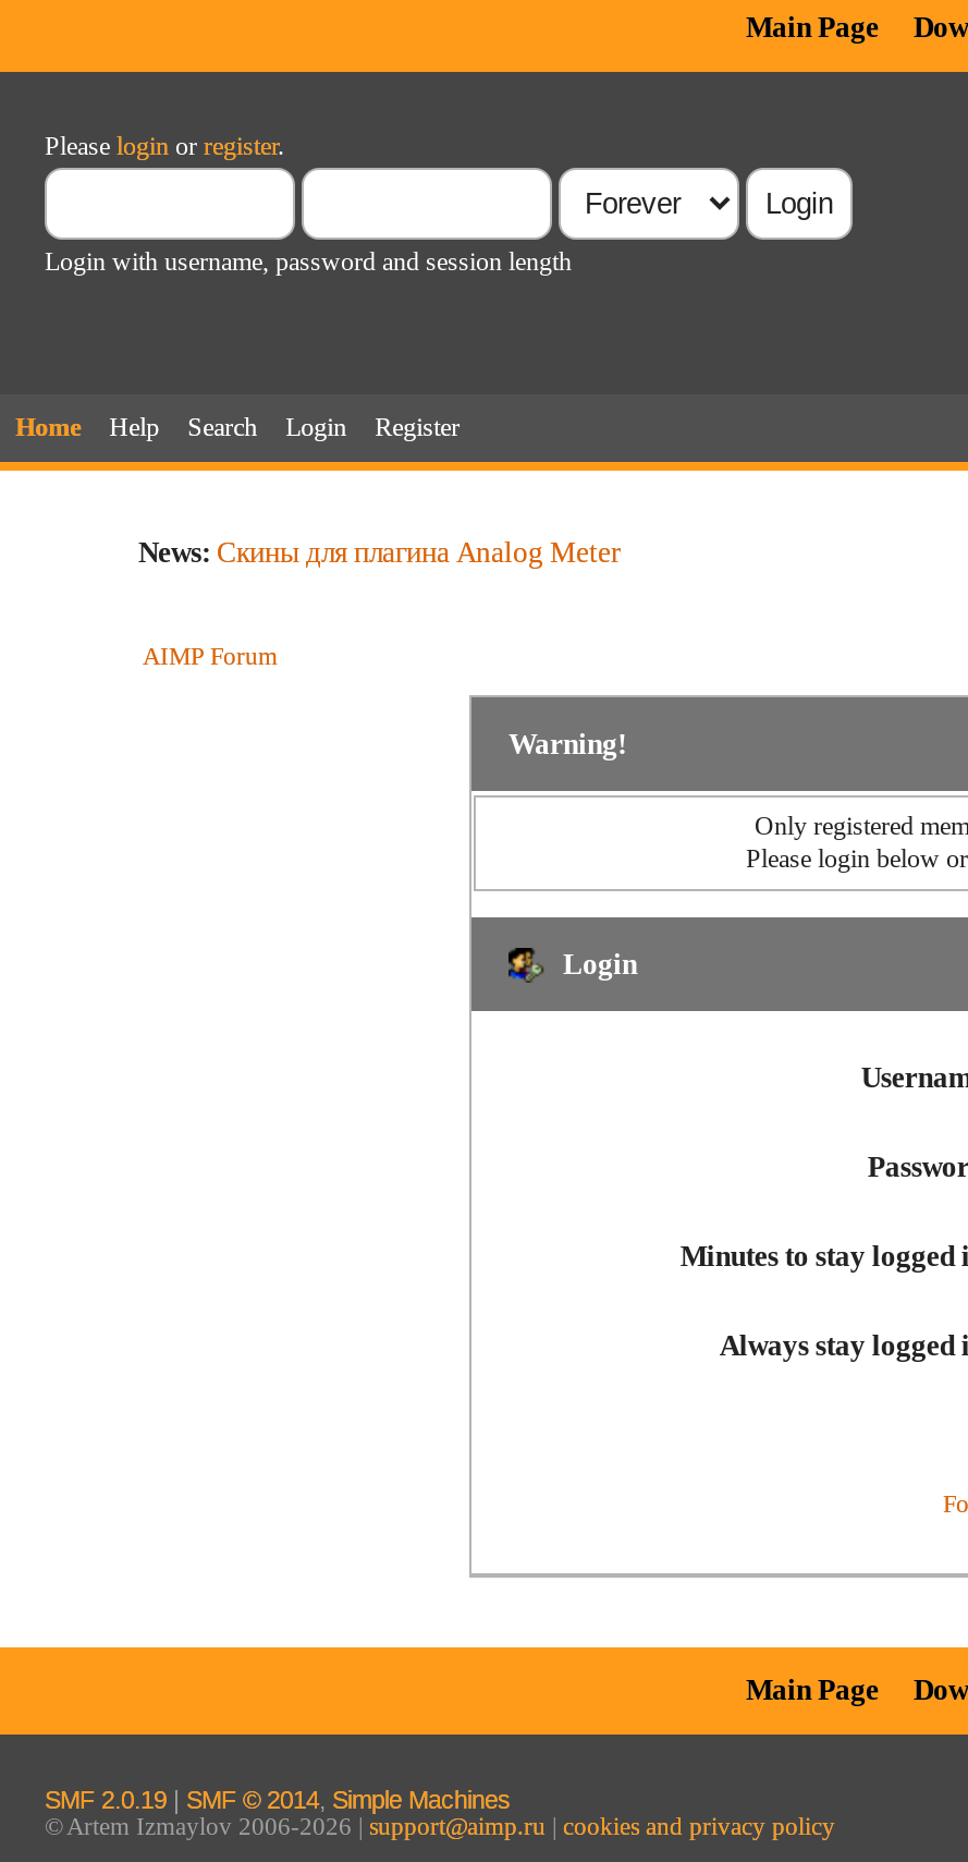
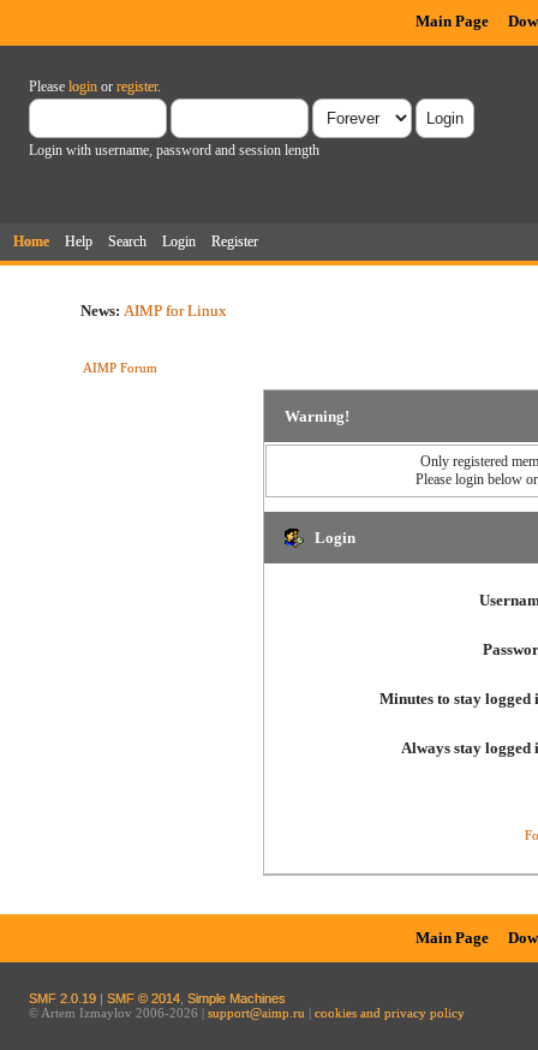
[138,536,620,569] News: Скины для плагина Analog Meter -> [80,302,227,320] News: AIMP for Linux

